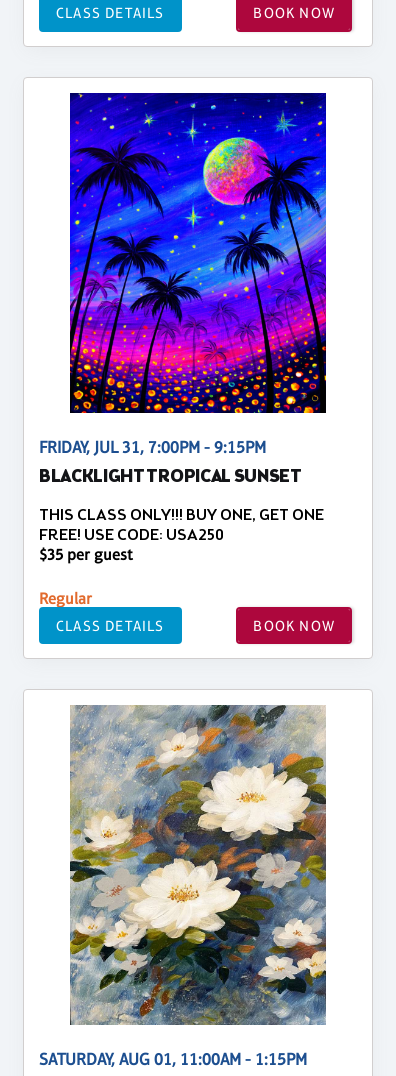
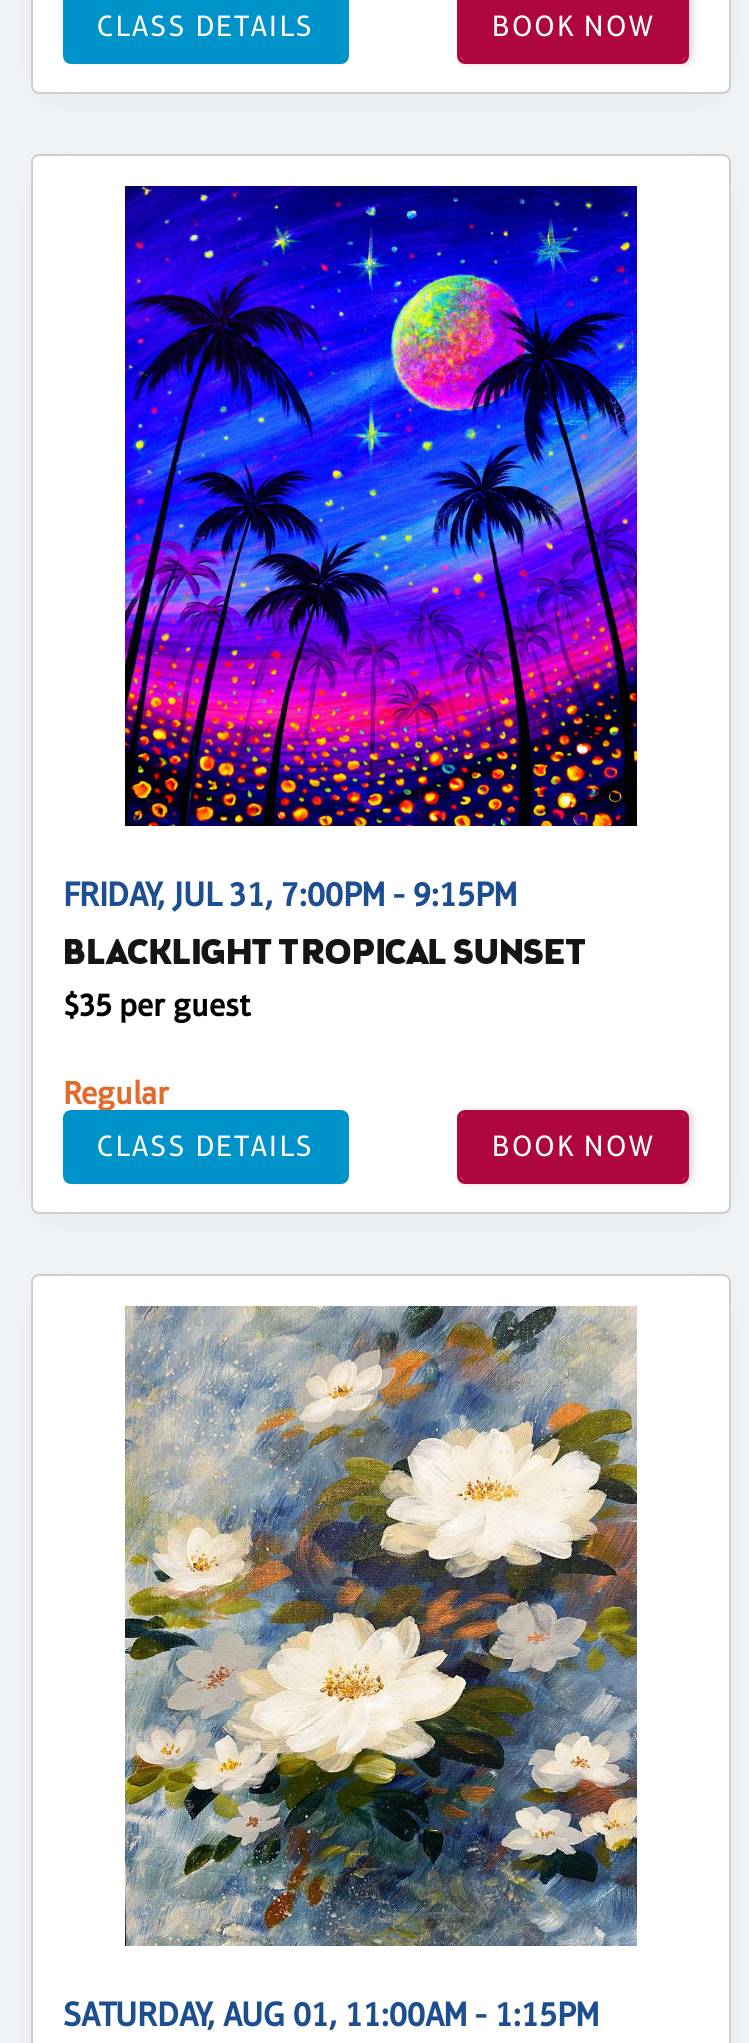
[39,505,324,546] THIS CLASS ONLY!!! BUY ONE, GET ONE | FREE! USE CODE: USA250 -> none

